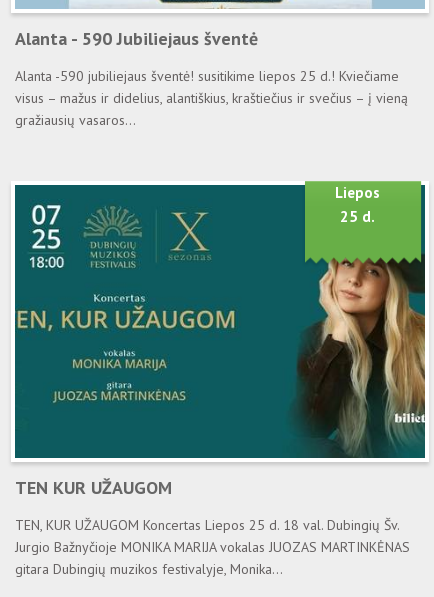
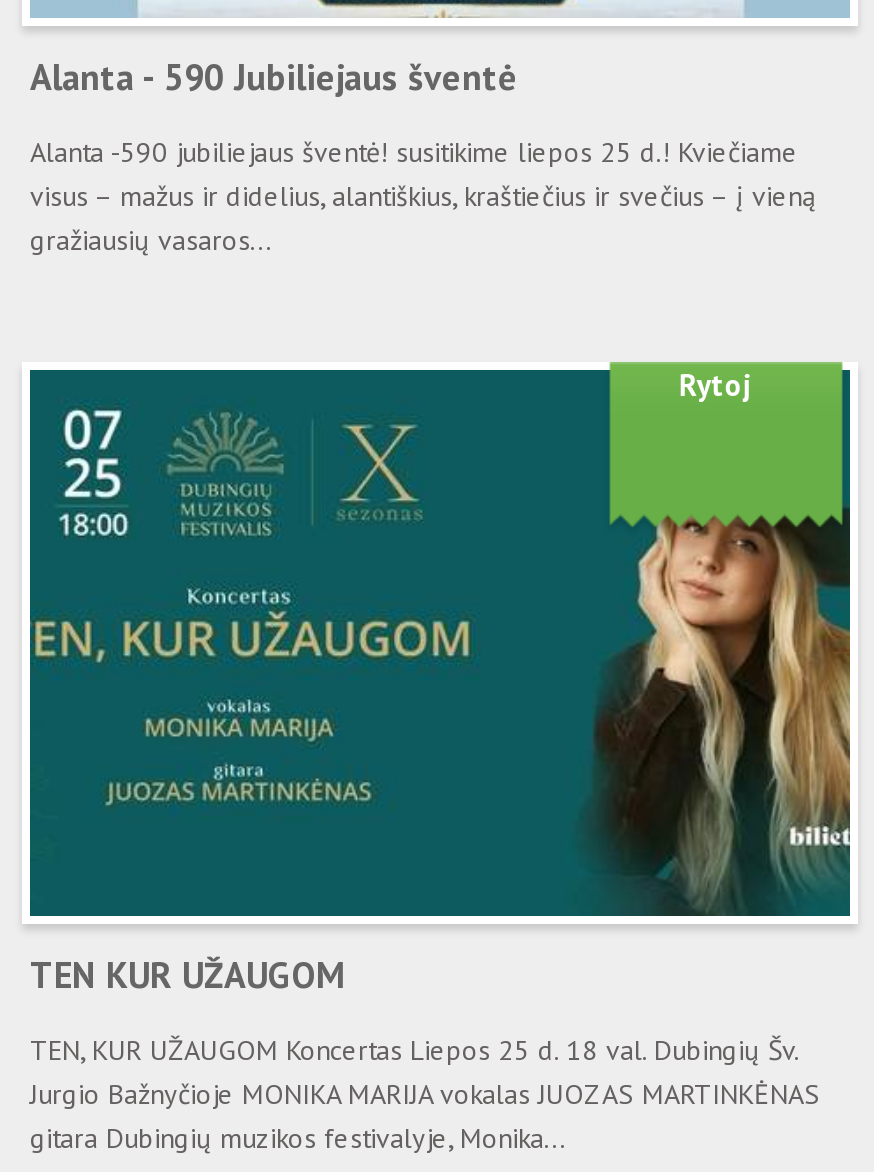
[335,183,380,226] Liepos | 25 d. -> [679,366,751,404] Rytoj

